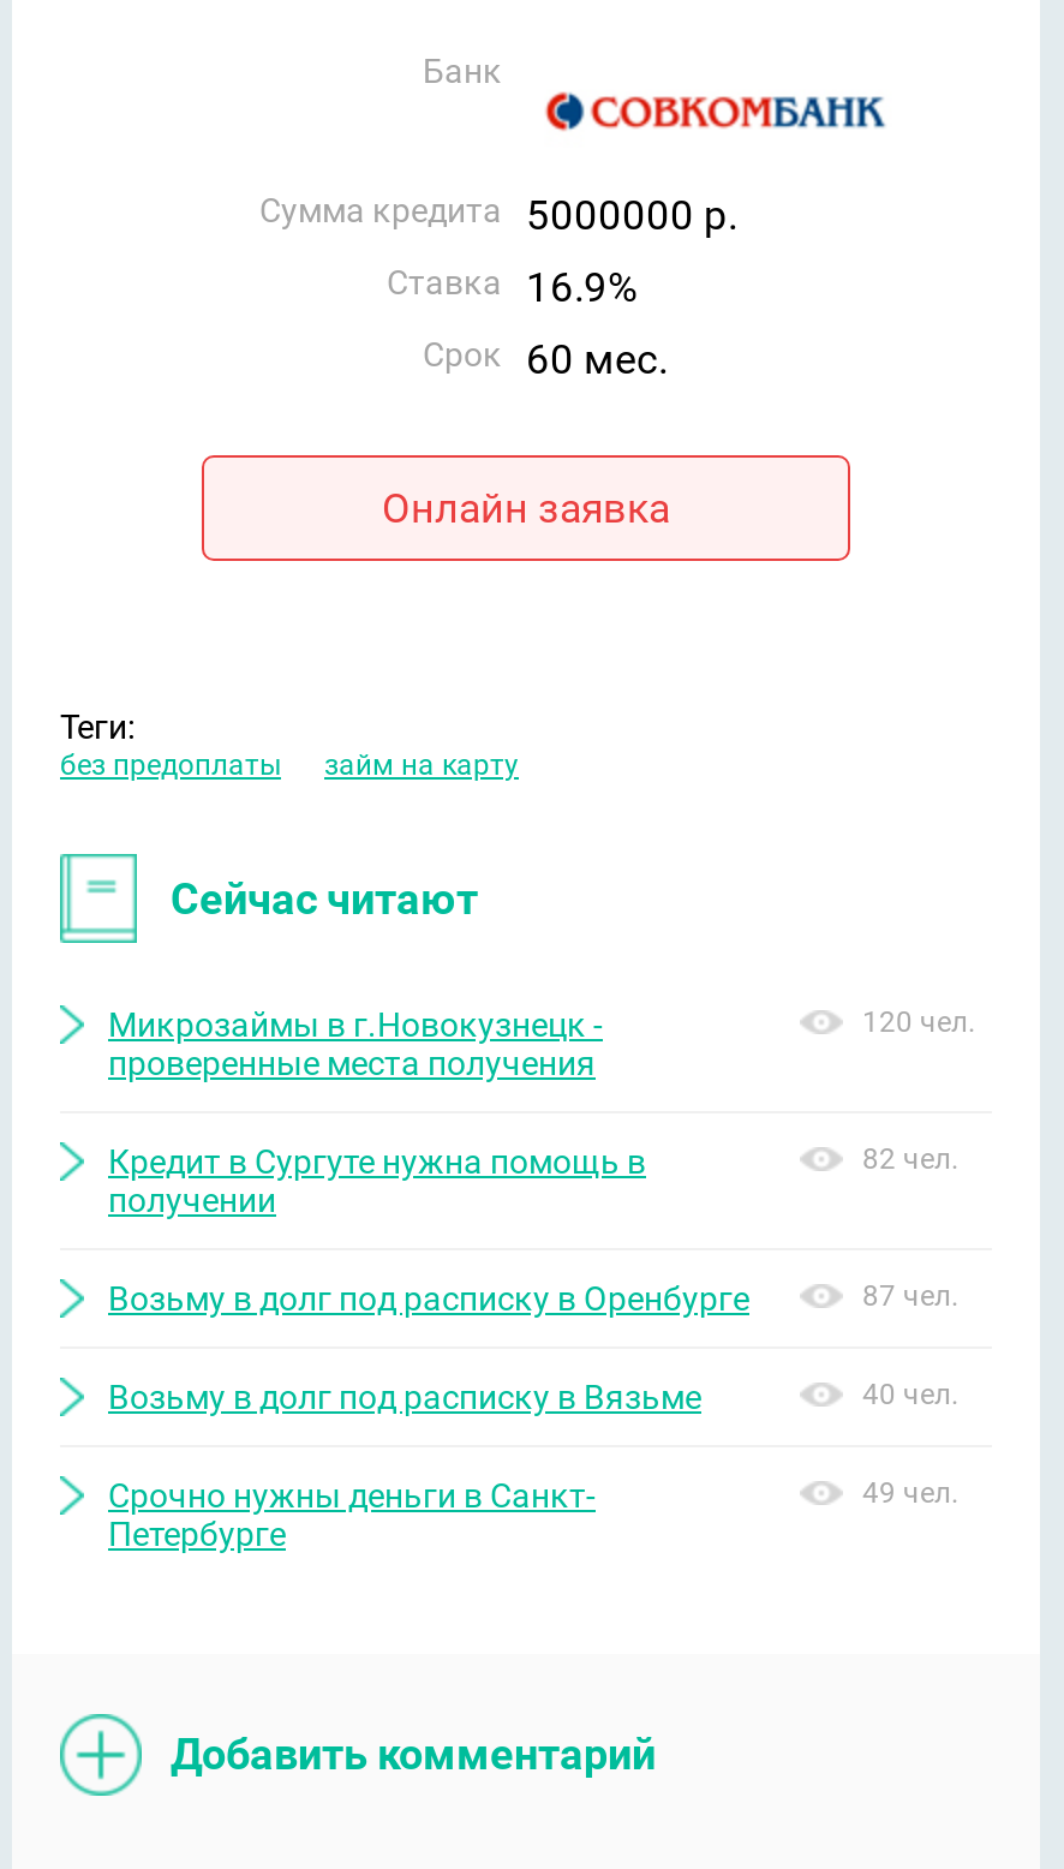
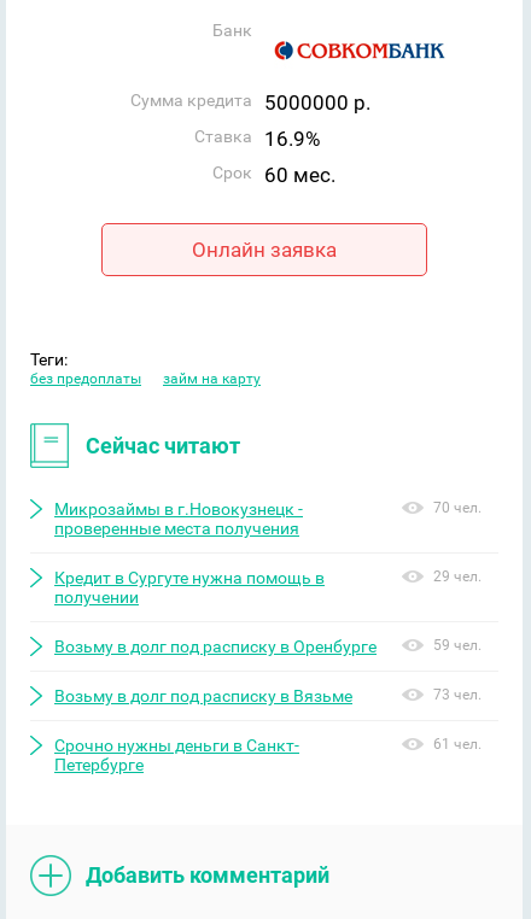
[862,1005,975,1039] 120 чел. -> [433,499,482,516] 70 чел.
[862,1142,958,1176] 82 чел. -> [433,568,482,585] 29 чел.
[862,1279,958,1313] 87 чел. -> [433,637,482,654] 59 чел.
[862,1378,958,1411] 40 чел. -> [433,686,482,703] 73 чел.
[862,1476,958,1510] 49 чел. -> [433,736,482,753] 61 чел.

